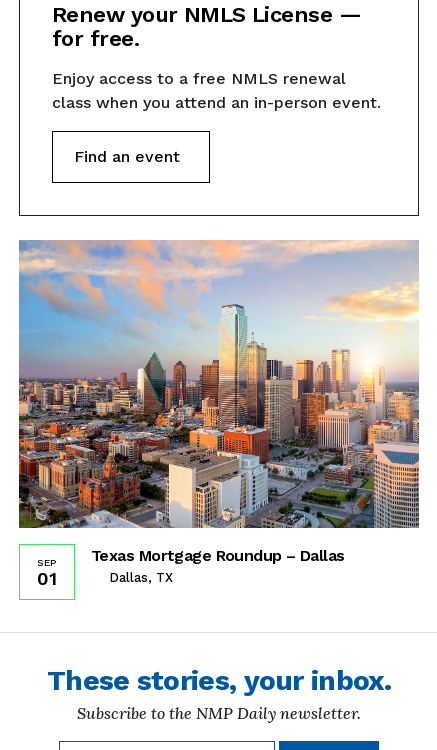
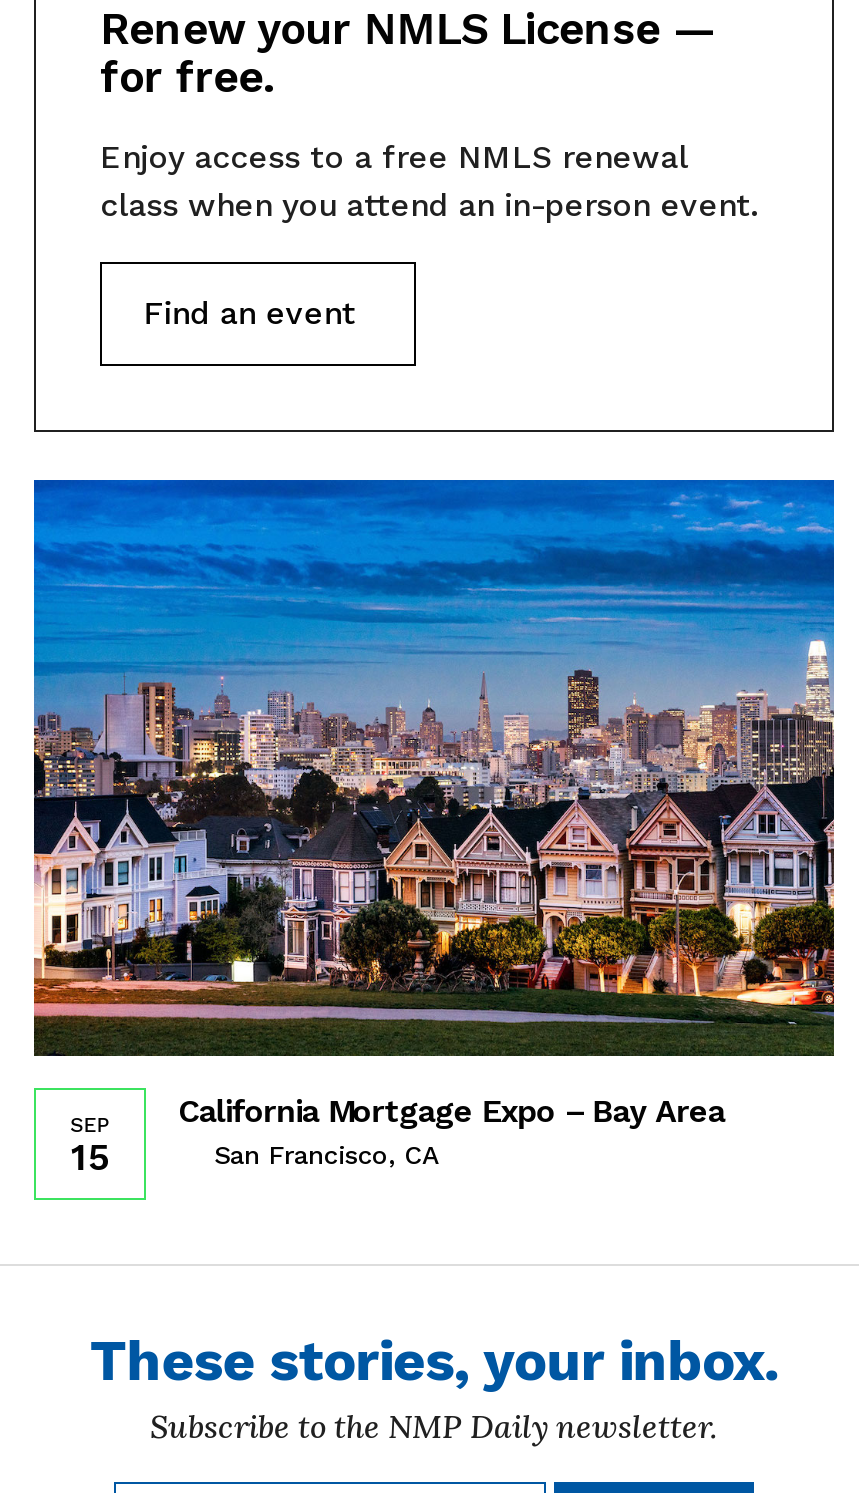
[18,239,420,585] [image] | Texas Mortgage Roundup – Dallas | Dallas, TX -> [32,478,836,1169] [image] | California Mortgage Expo – Bay Area | San Francisco, CA
[37,568,57,589] 01 -> [71,1136,109,1178] 15

